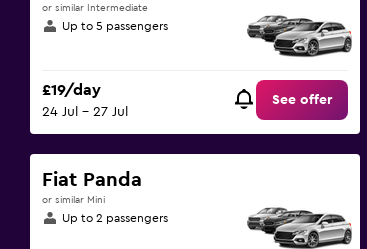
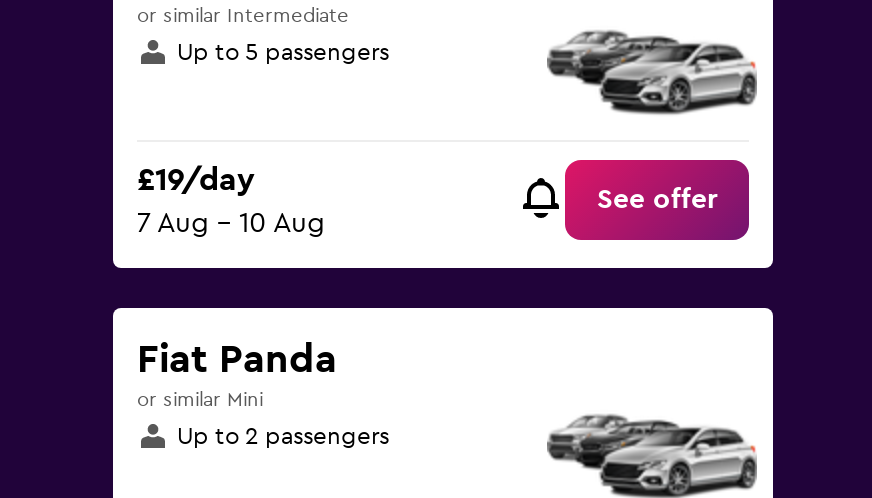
[42,105,128,119] 24 Jul - 27 Jul -> [137,211,325,239] 7 Aug - 10 Aug

